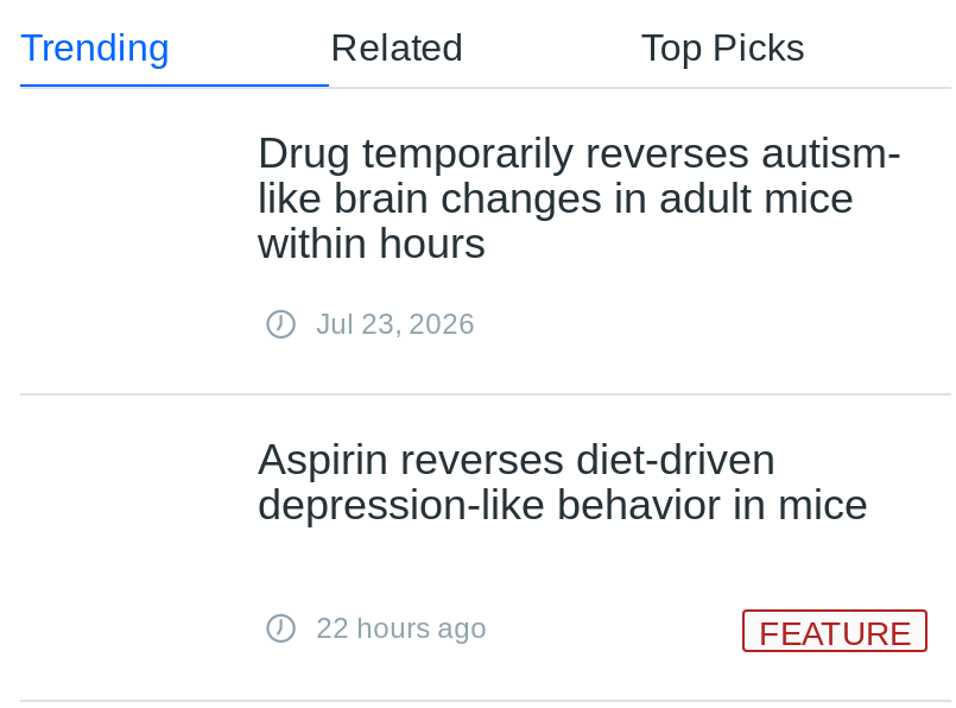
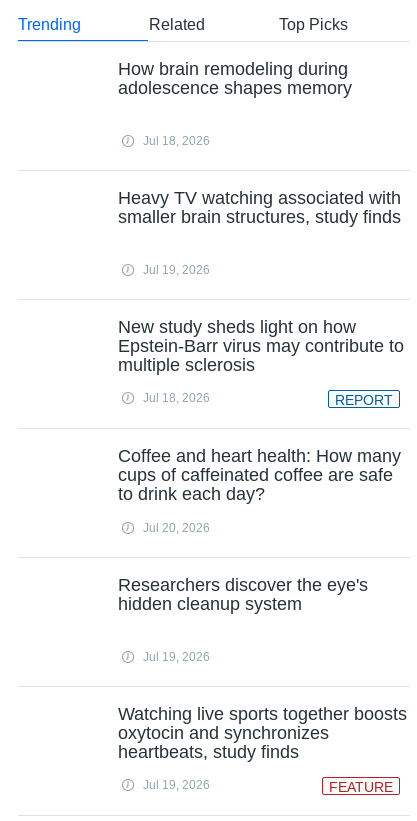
[258,129,901,646] Drug temporarily reverses autism- | like brain changes in adult mice | within hours | Jul 23, 2026 | Aspirin reverses diet-driven | depression-like behavior in mice | 22 hours ago -> [118,59,407,792] How brain remodeling during | adolescence shapes memory | Jul 18, 2026 | Heavy TV watching associated with | smaller brain structures, study finds | Jul 19, 2026 | New study sheds light on how | Epstein-Barr virus may contribute to | multiple sclerosis | Jul 18, 2026 | REPORT | Coffee and heart health: How many | cups of caffeinated coffee are safe | to drink each day? | Jul 20, 2026 | Researchers discover the eye's | hidden cleanup system | Jul 19, 2026 | Watching live sports together boosts | oxytocin and synchronizes | heartbeats, study finds | Jul 19, 2026

